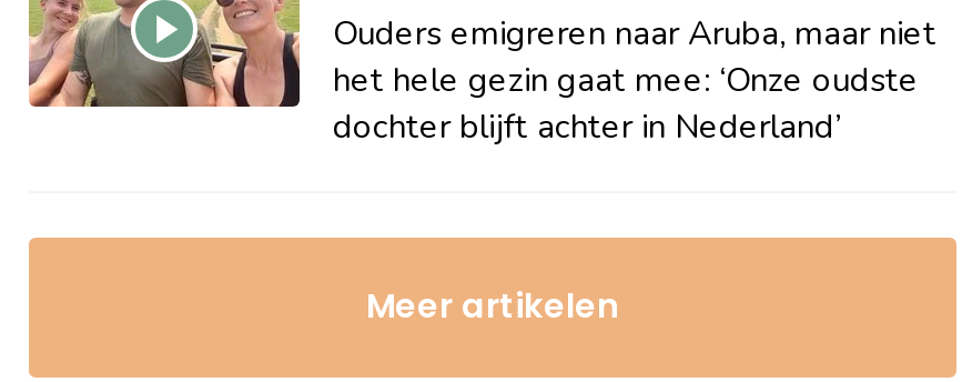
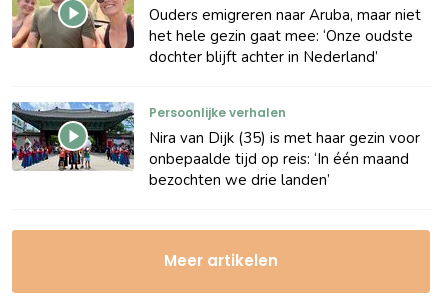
none -> [11,101,420,190] [image] | Persoonlijke verhalen | Nira van Dijk (35) is met haar gezin voor | onbepaalde tijd op reis: ‘In één maand | bezochten we drie landen’

